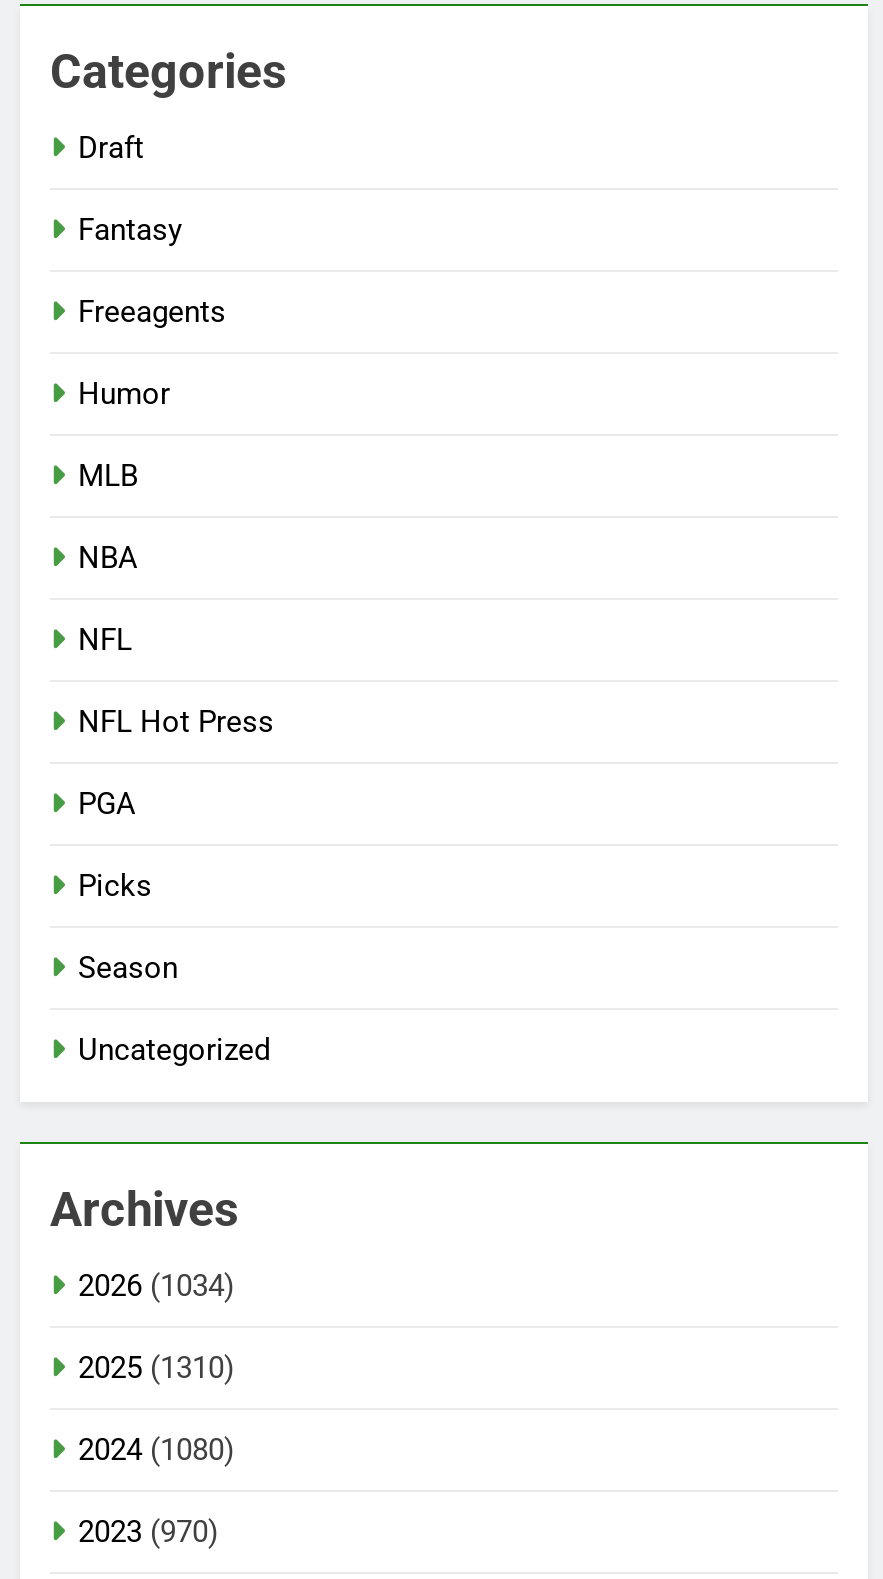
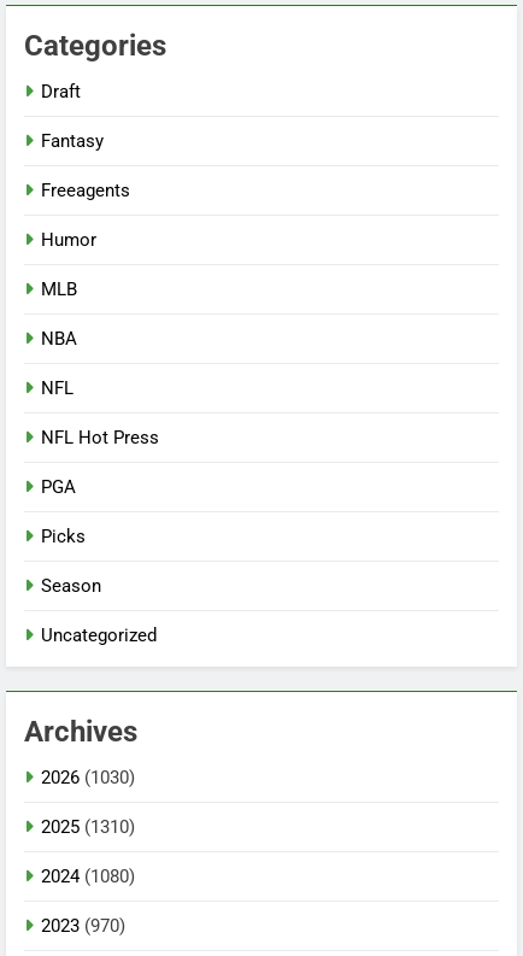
[78,1269,234,1305] 2026 (1034) -> [41,767,135,788] 2026 (1030)

